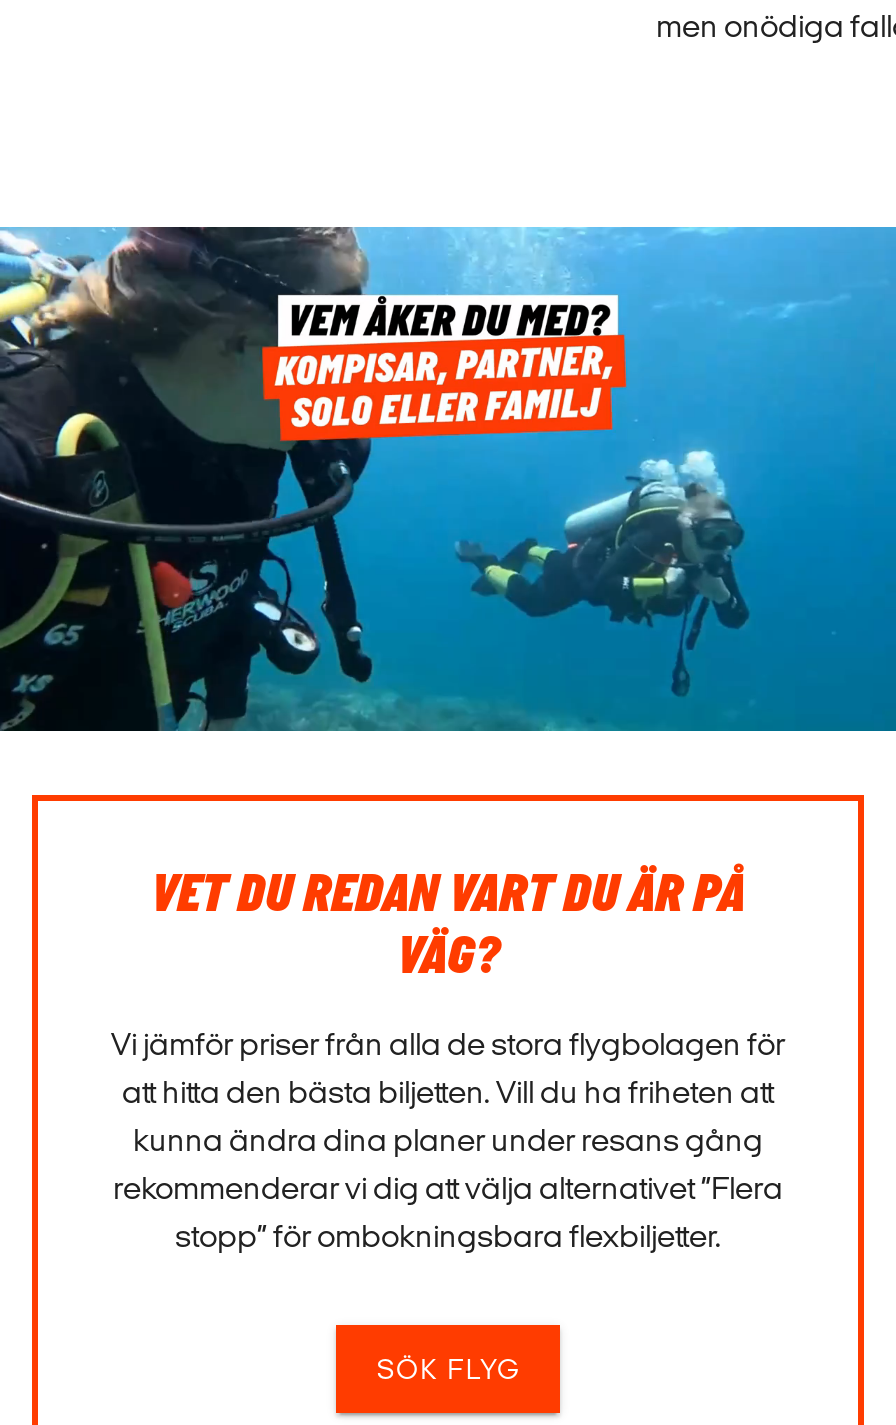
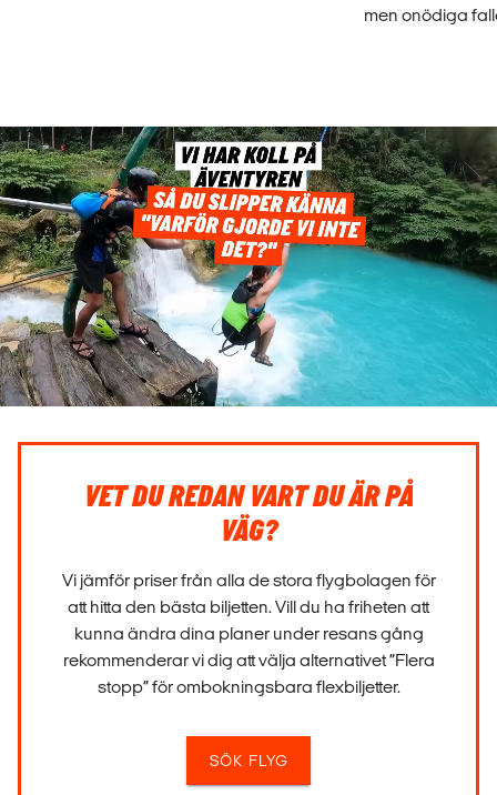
[6,225,890,733] [image] -> [3,125,494,407] [image]

